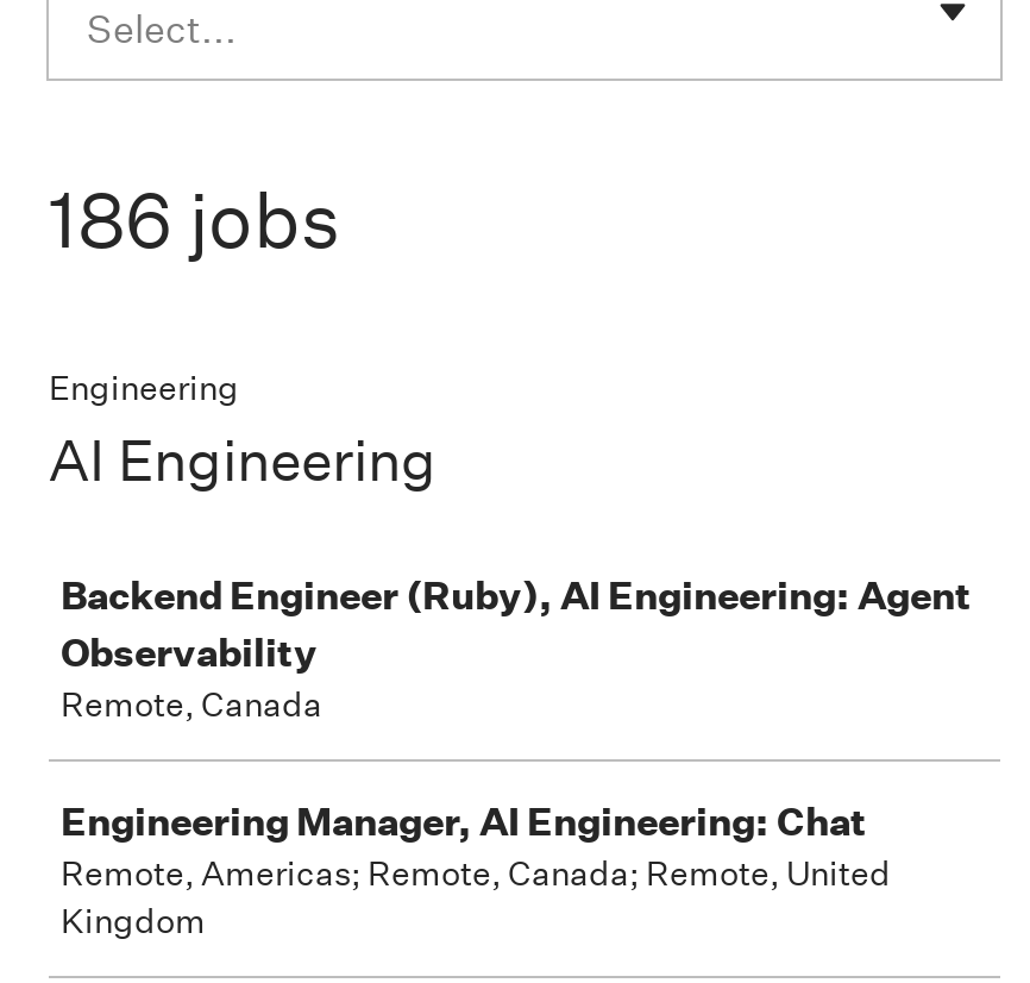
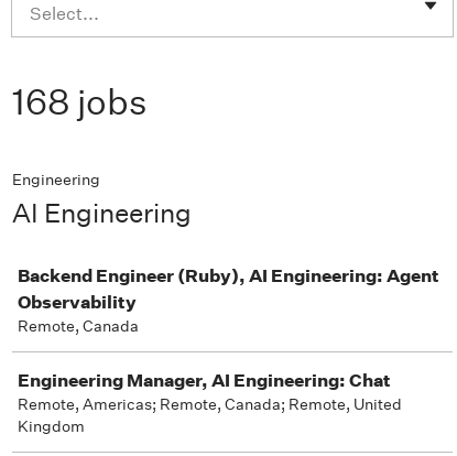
[49,174,341,267] 186 jobs -> [12,80,148,123] 168 jobs

